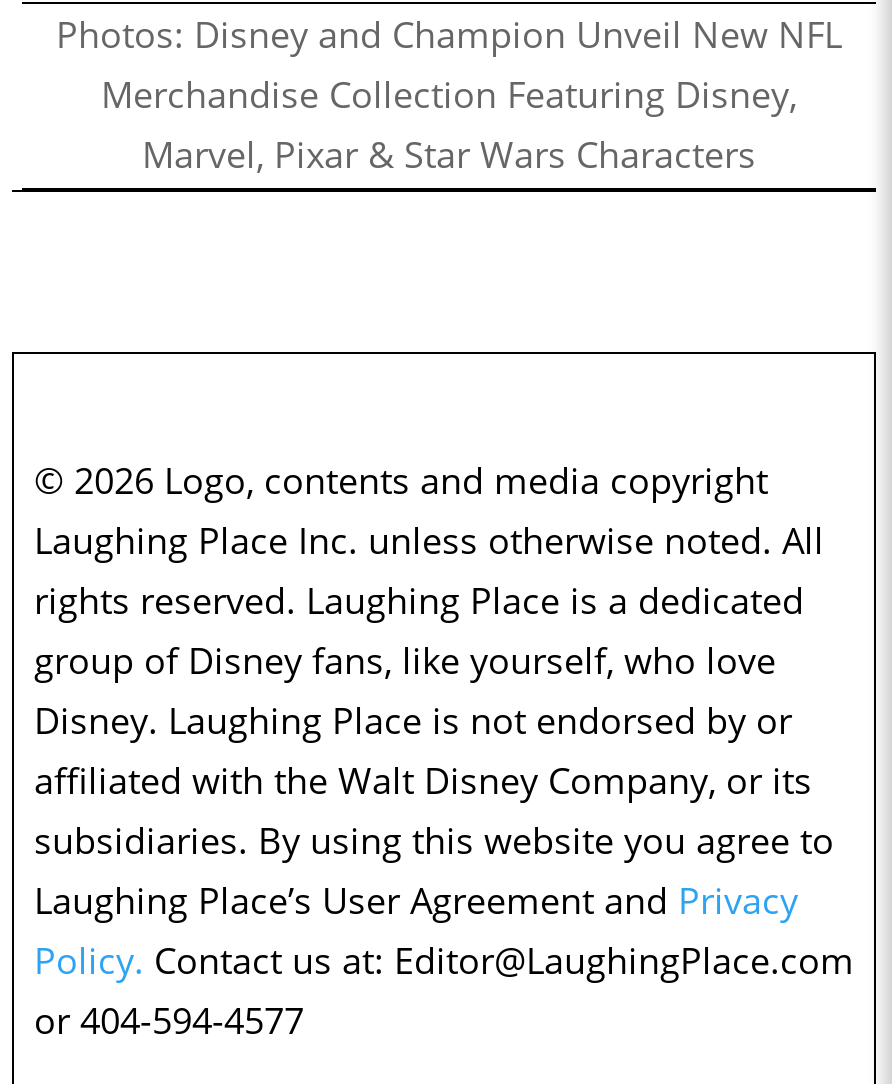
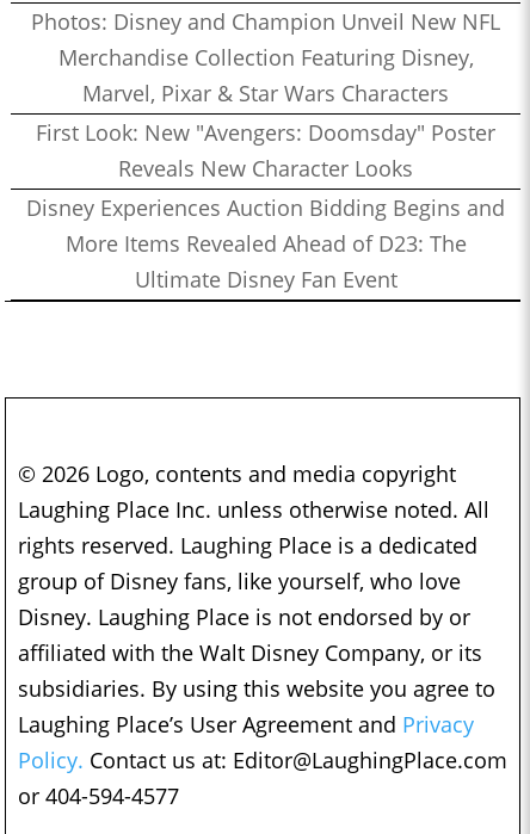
none -> [26,118,505,293] First Look: New "Avengers: Doomsday" Poster | Reveals New Character Looks | Disney Experiences Auction Bidding Begins and | More Items Revealed Ahead of D23: The | Ultimate Disney Fan Event

